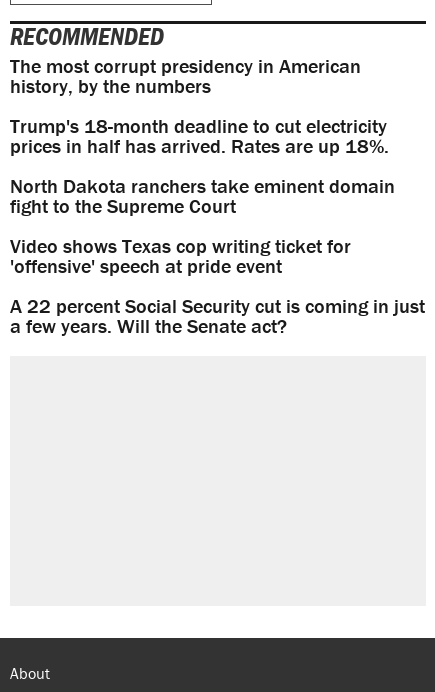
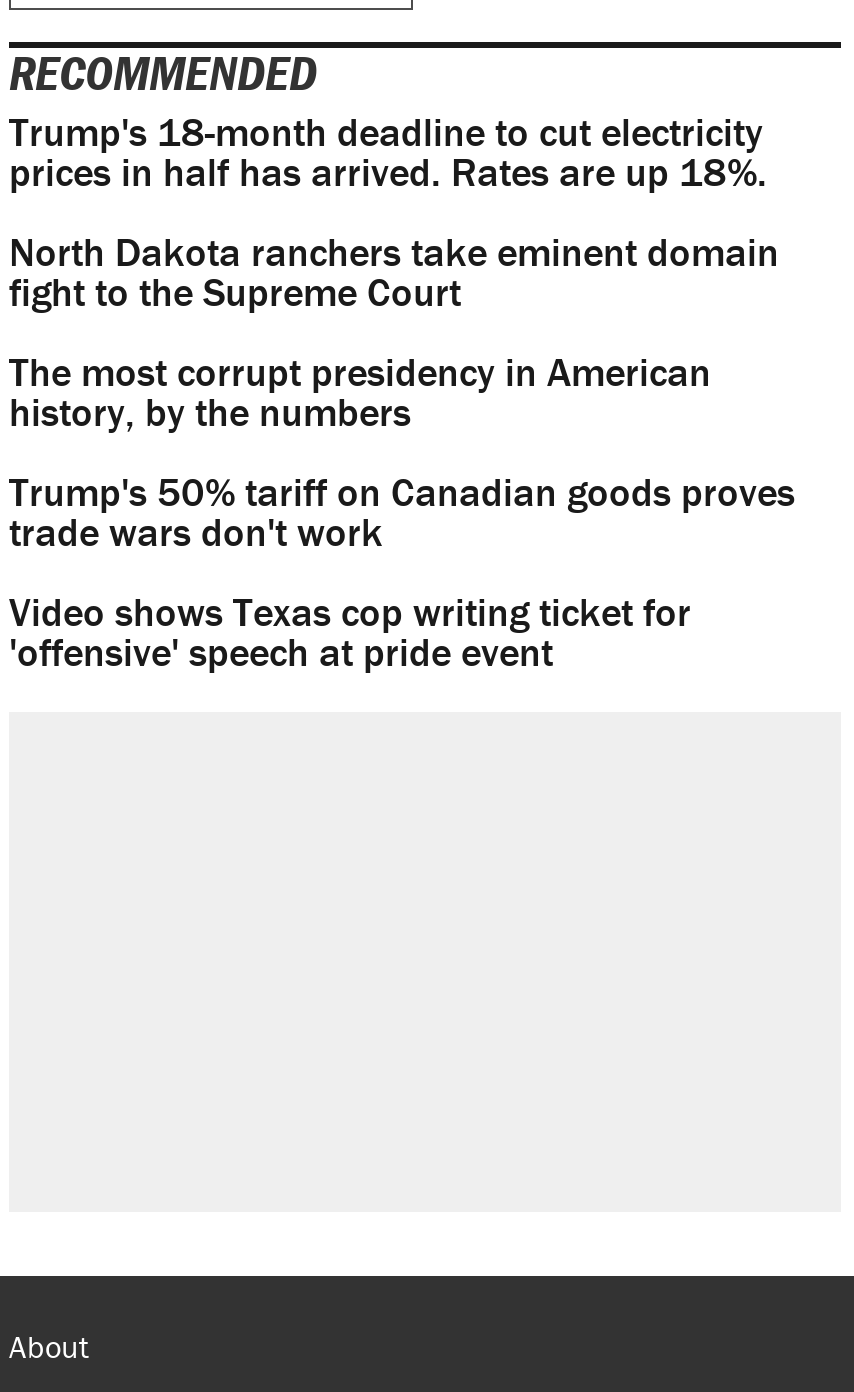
moved [10,53,361,98] -> [9,346,711,436]: The most corrupt presidency in American | history, by the numbers
moved [10,113,395,218] -> [9,106,779,316]: Trump's 18-month deadline to cut electricity | prices in half has arrived. Rates are up 18%. | North Dakota ranchers take eminent domain | fight to the Supreme Court
none -> [9,466,795,556] Trump's 50% tariff on Canadian goods proves | trade wars don't work
moved [10,233,351,278] -> [9,586,691,676]: Video shows Texas cop writing ticket for | 'offensive' speech at pride event
[10,293,425,338] A 22 percent Social Security cut is coming in just | a few years. Will the Senate act? -> none

